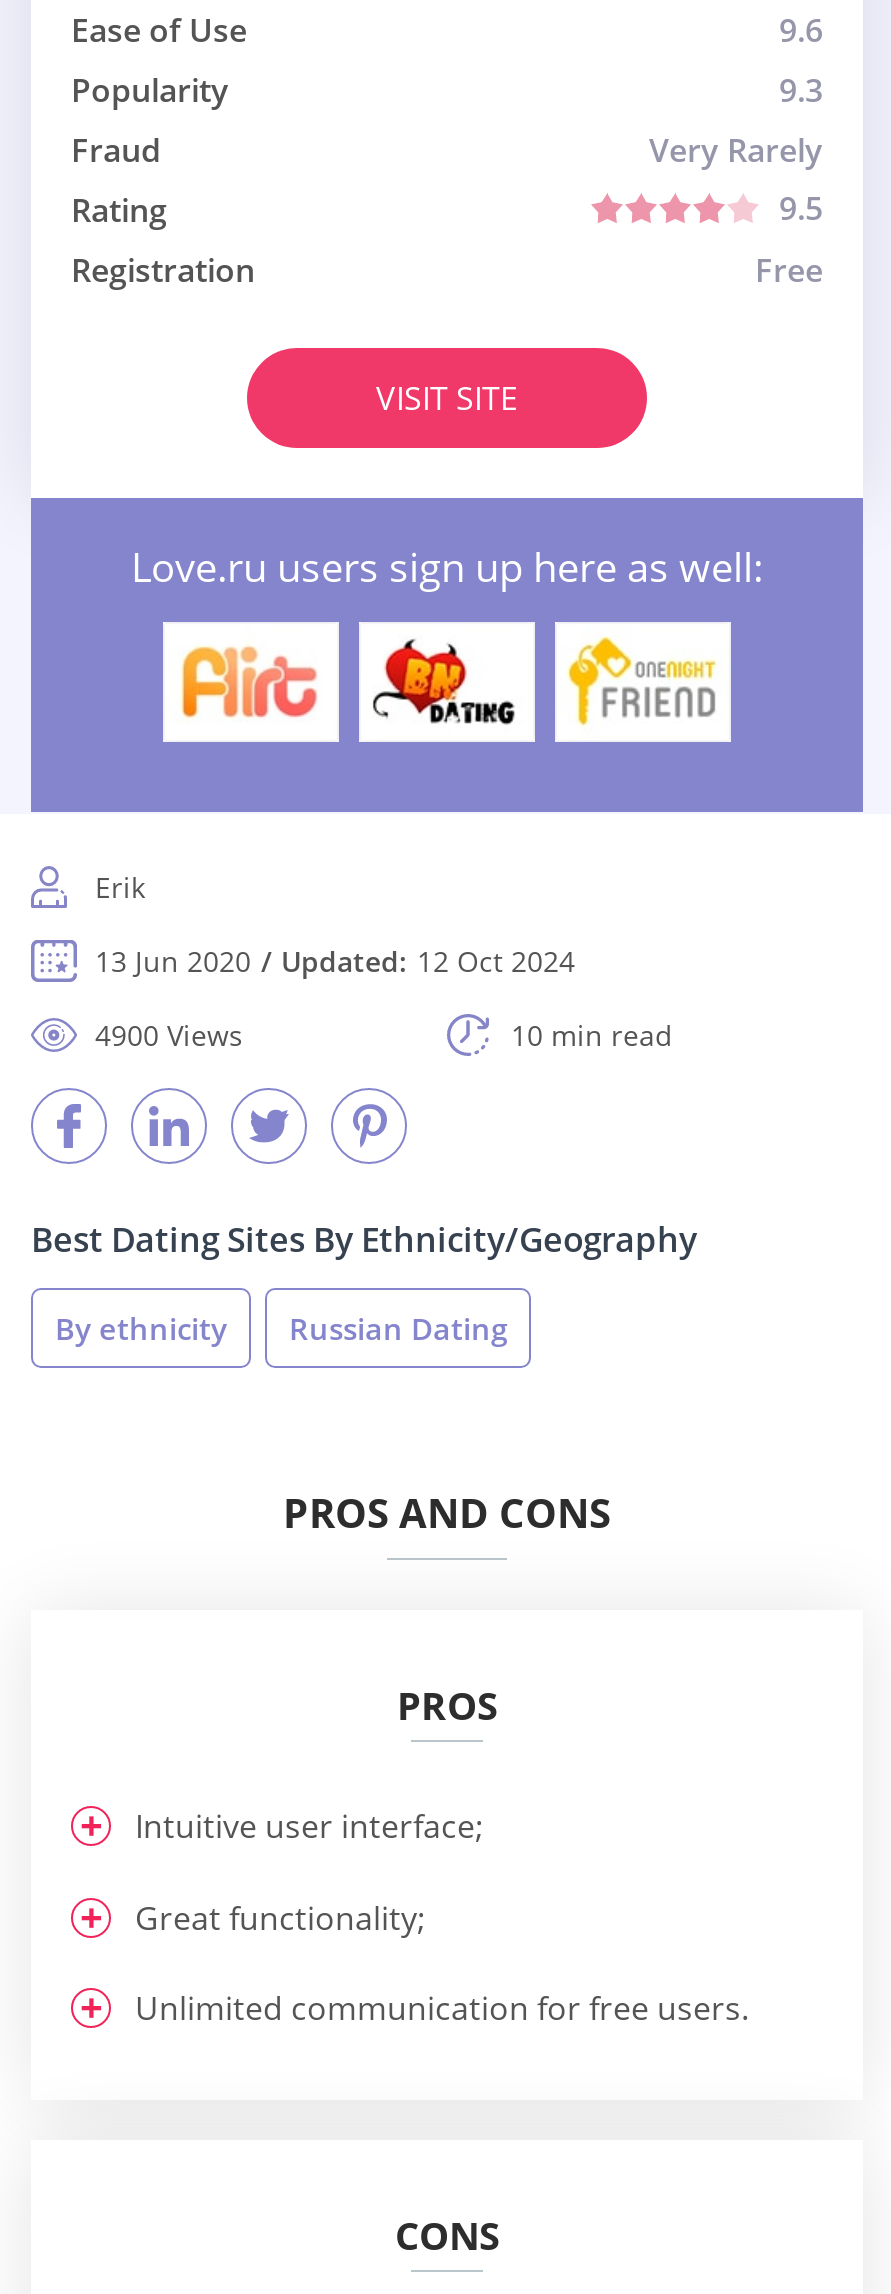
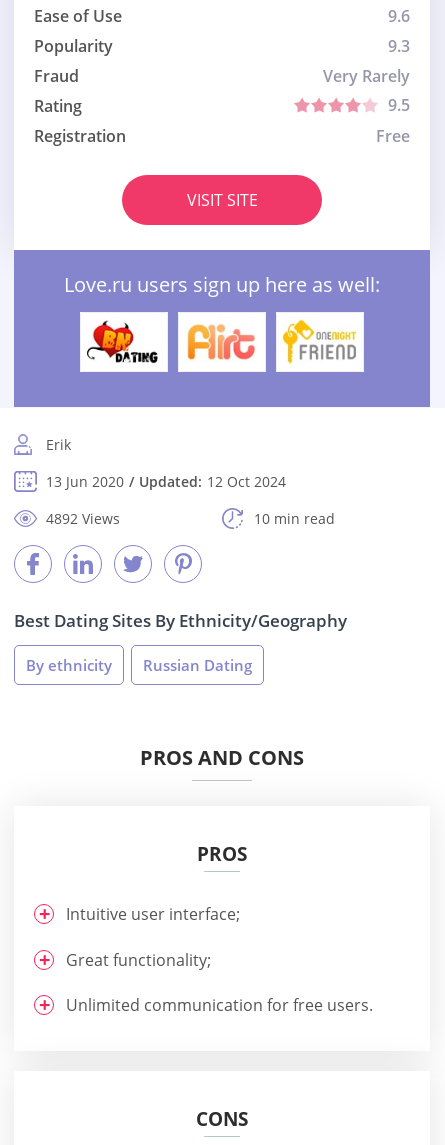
[177,640,319,724] [image] -> [86,320,159,364] [image]
[371,638,517,726] [image] -> [185,321,256,363] [image]
[95,1016,243,1054] 4900 Views -> [46,509,120,528] 4892 Views

